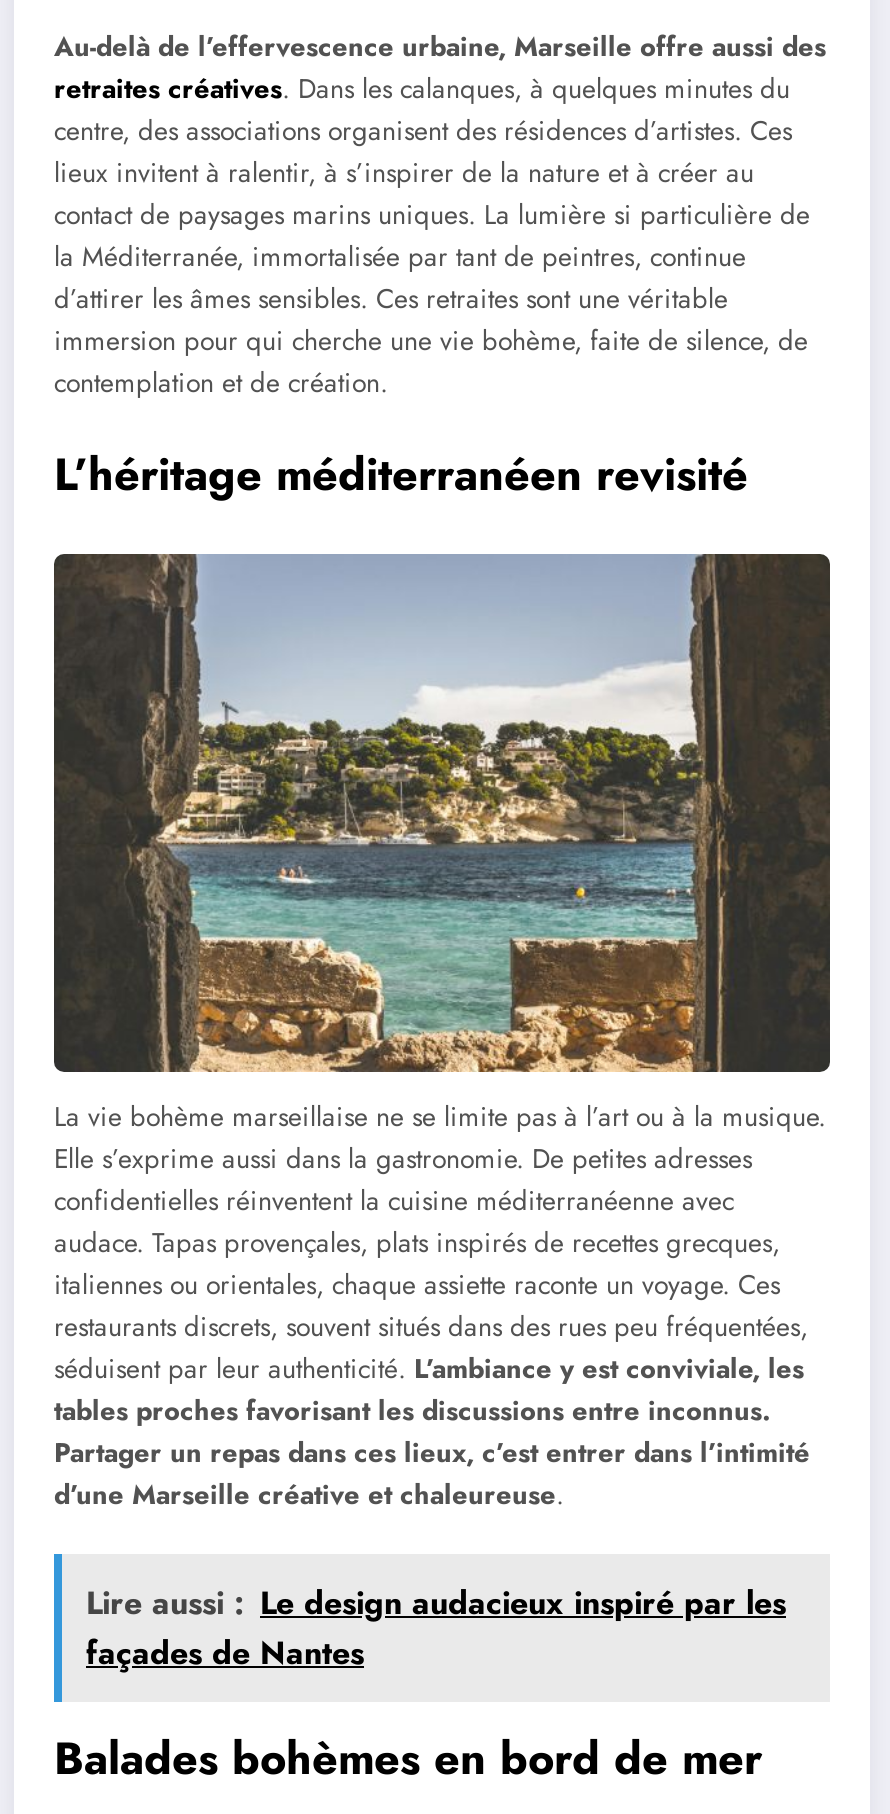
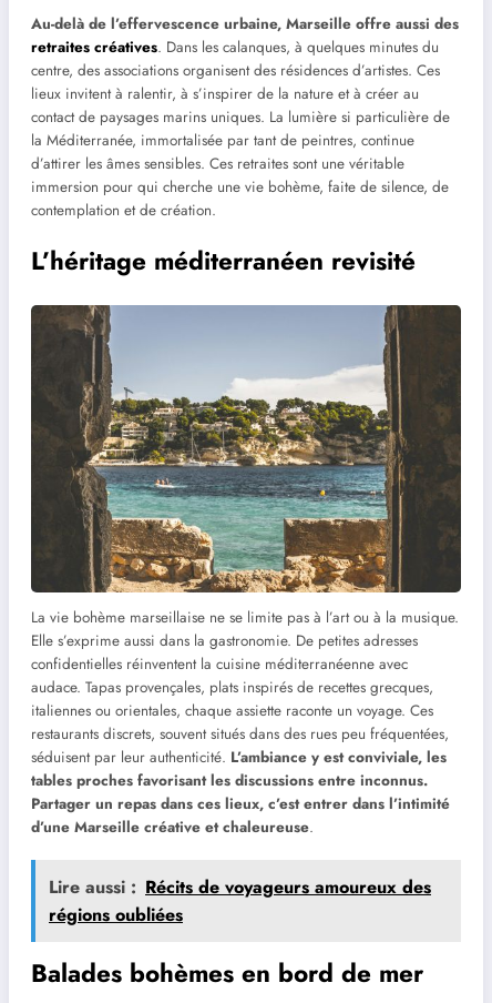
[86,1580,786,1676] Lire aussi : Le design audacieux inspiré par les | façades de Nantes -> [49,874,431,927] Lire aussi : Récits de voyageurs amoureux des | régions oubliées

